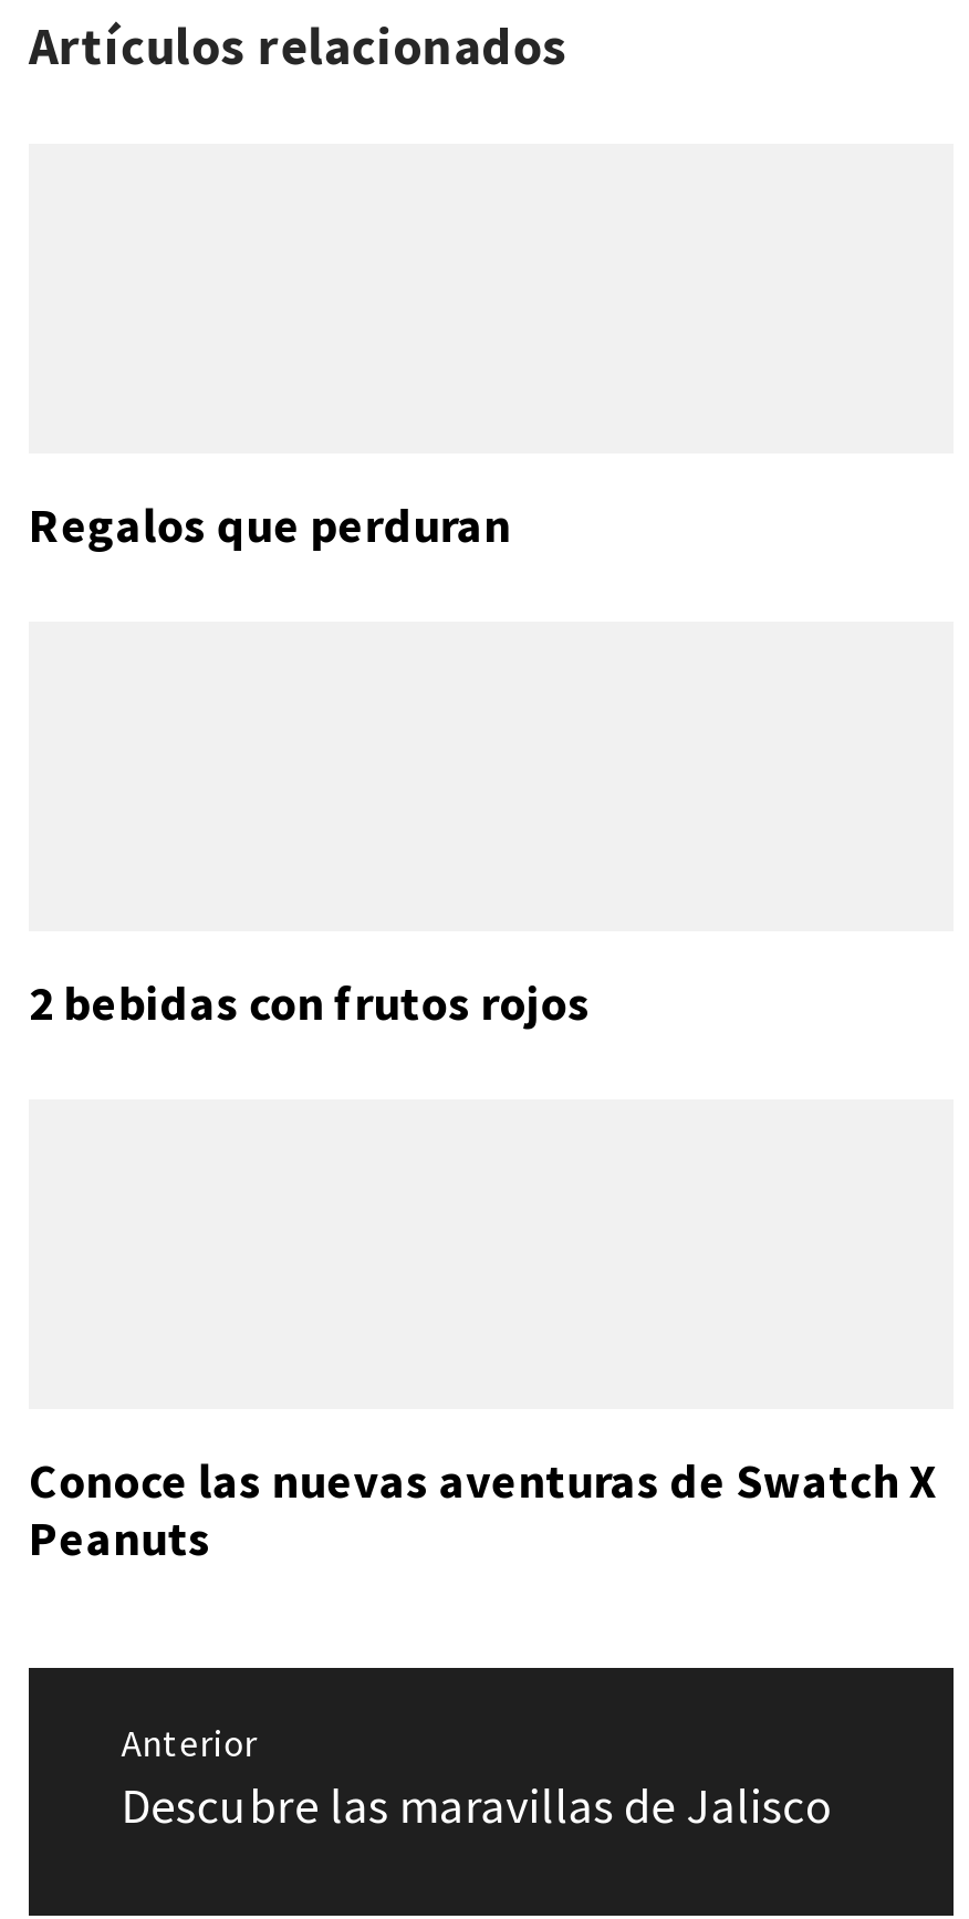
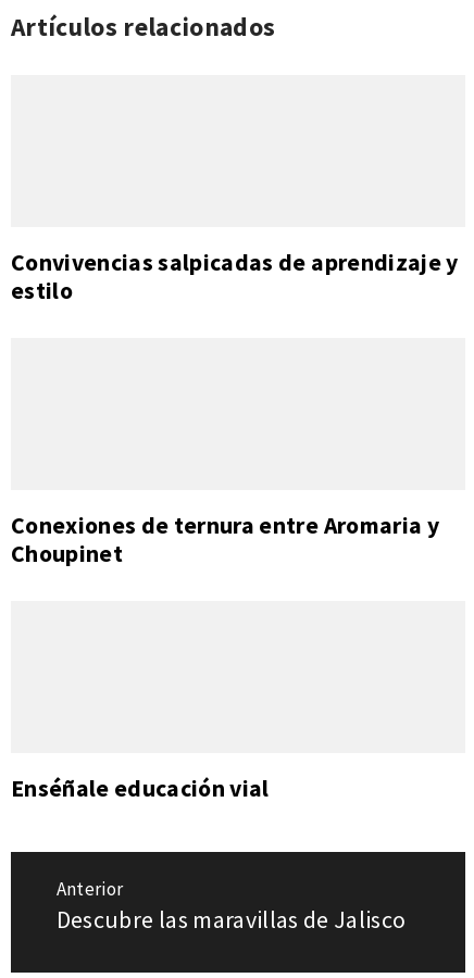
[29,495,511,554] Regalos que perduran -> [11,247,458,305] Convivencias salpicadas de aprendizaje y | estilo
[29,972,590,1032] 2 bebidas con frutos rojos -> [11,510,439,568] Conexiones de ternura entre Aromaria y | Choupinet
[29,1450,936,1567] Conoce las nuevas aventuras de Swatch X | Peanuts -> [11,773,269,803] Enséñale educación vial

